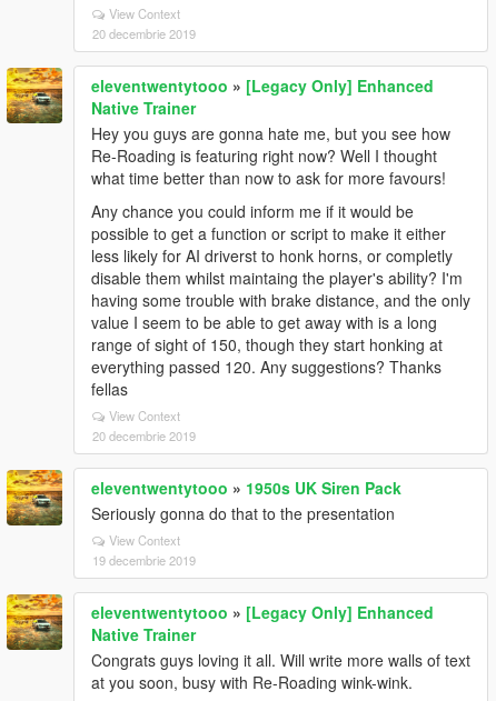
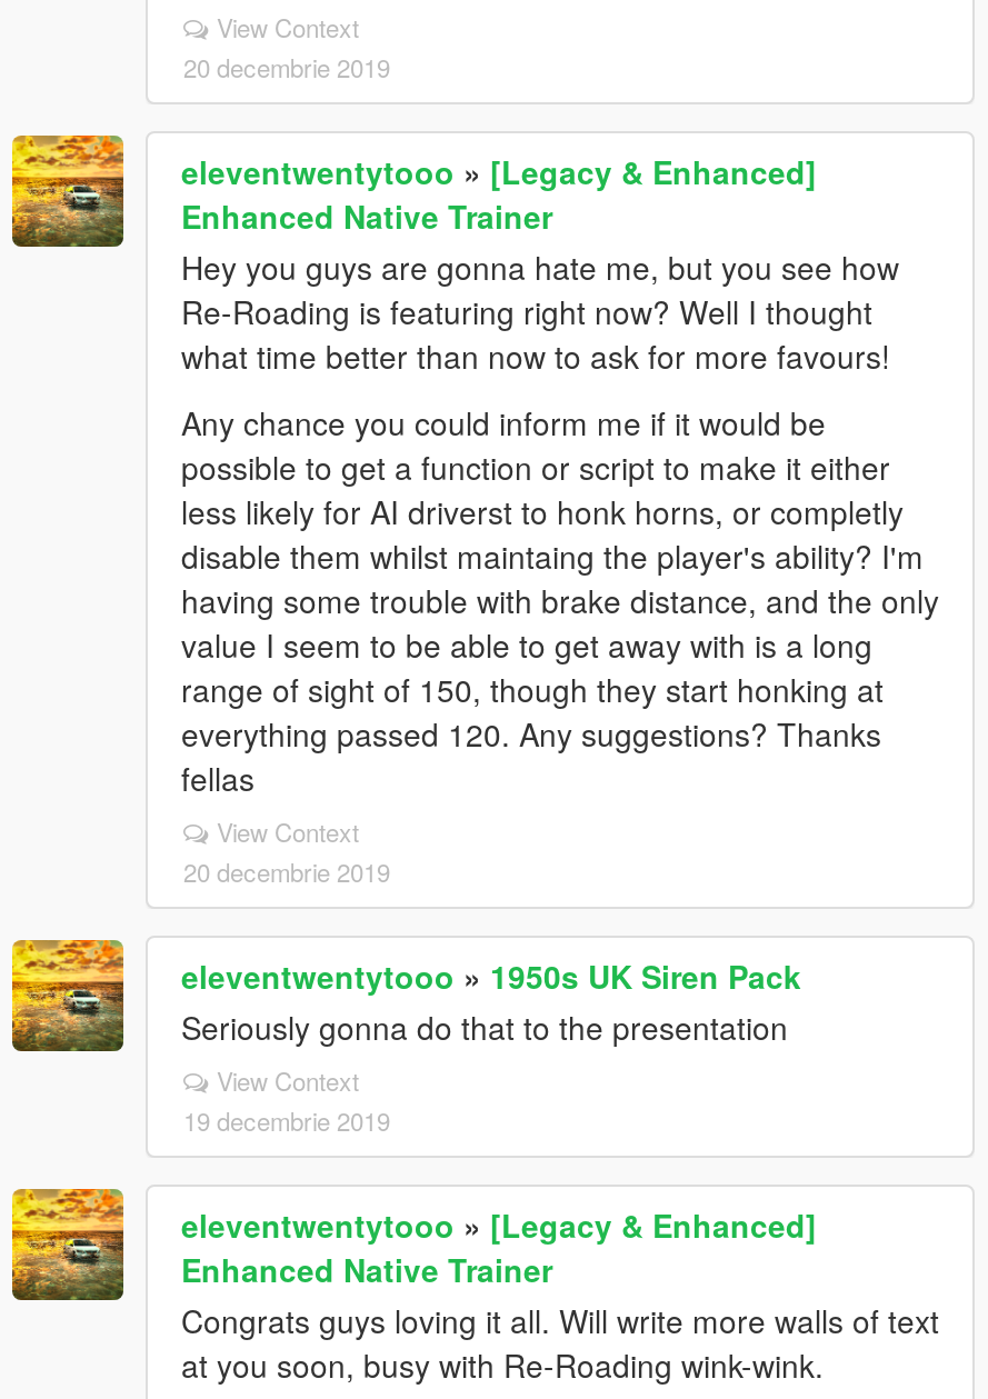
[91,75,434,119] eleventwentytooo» [Legacy Only] Enhanced | Native Trainer -> [181,150,817,238] eleventwentytooo» [Legacy & Enhanced] | Enhanced Native Trainer
[91,601,434,646] eleventwentytooo» [Legacy Only] Enhanced | Native Trainer -> [181,1203,817,1292] eleventwentytooo» [Legacy & Enhanced] | Enhanced Native Trainer

